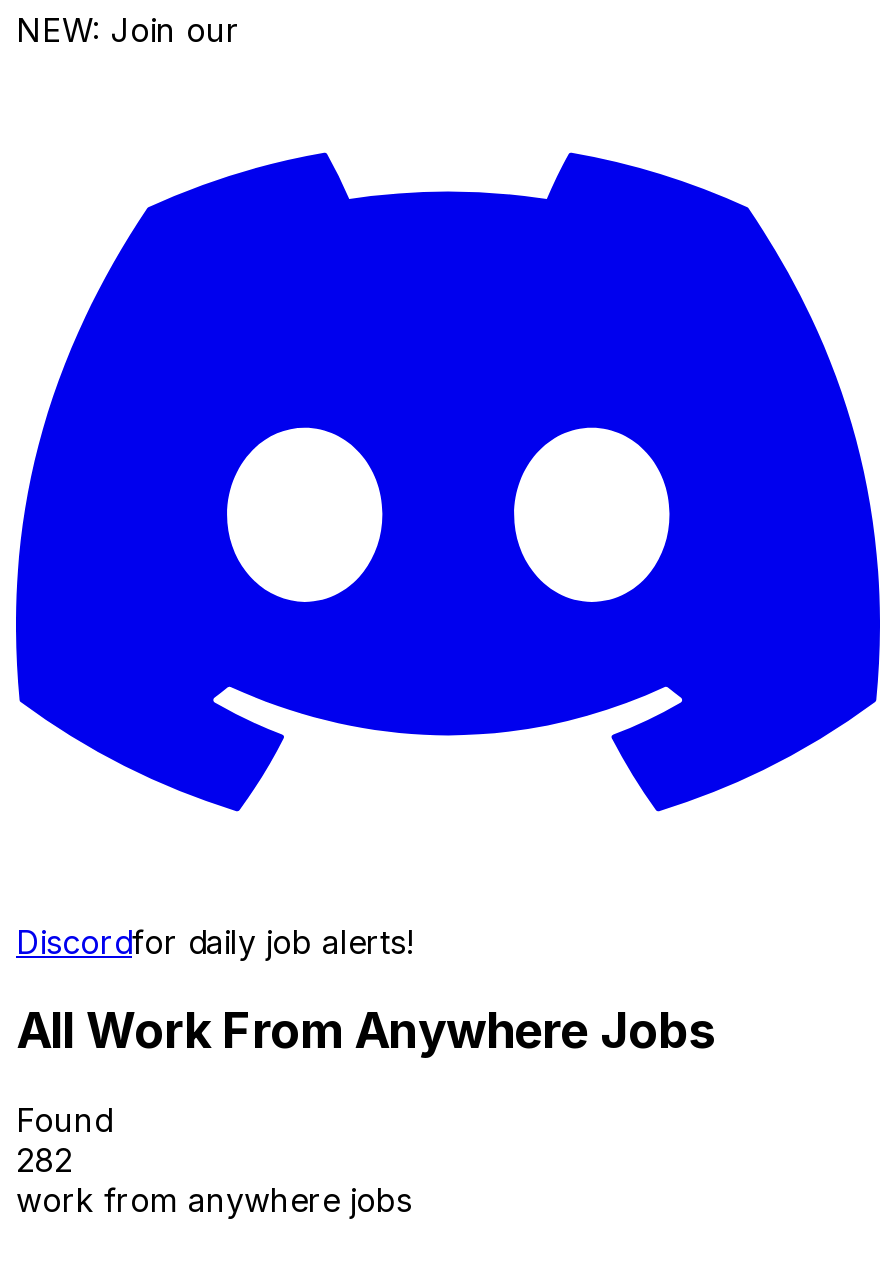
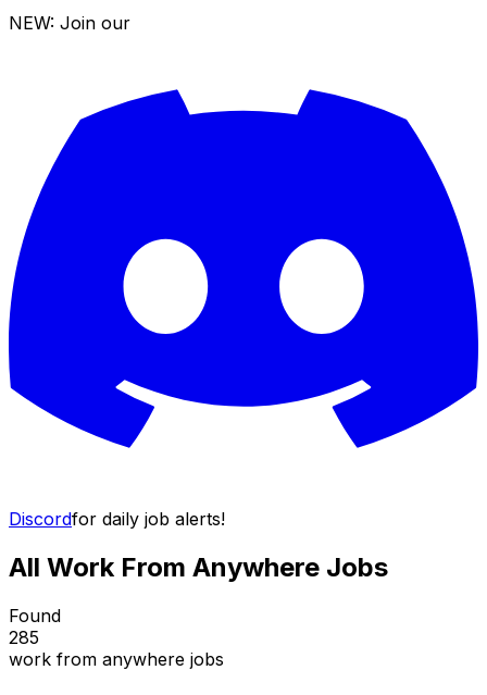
[16,1139,72,1179] 282 -> [9,626,39,648] 285

